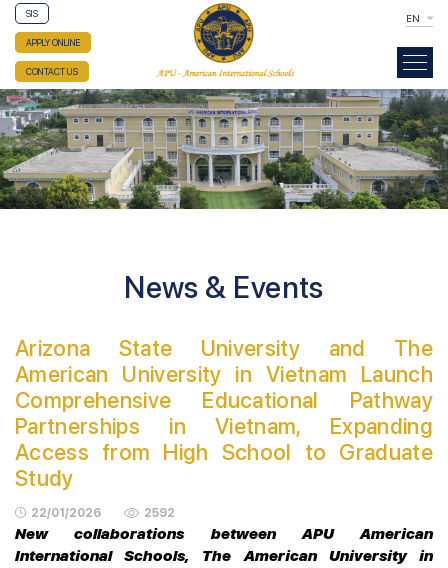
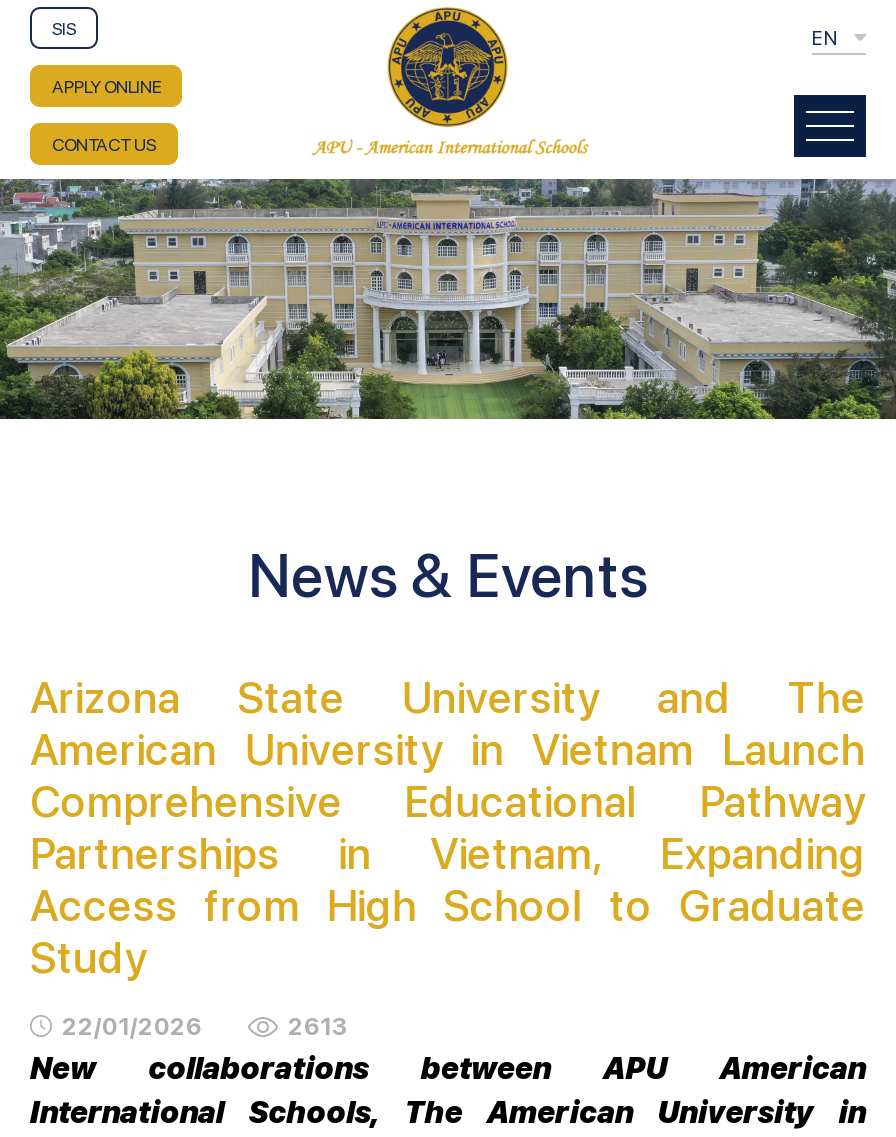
[142,506,175,520] 2592 -> [284,1013,346,1041] 2613

